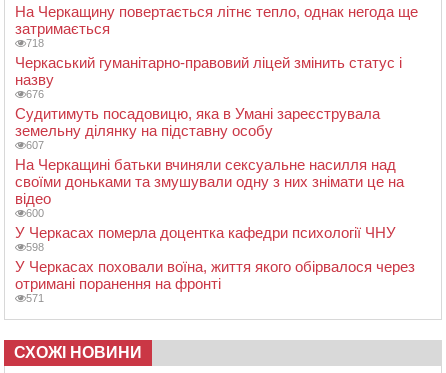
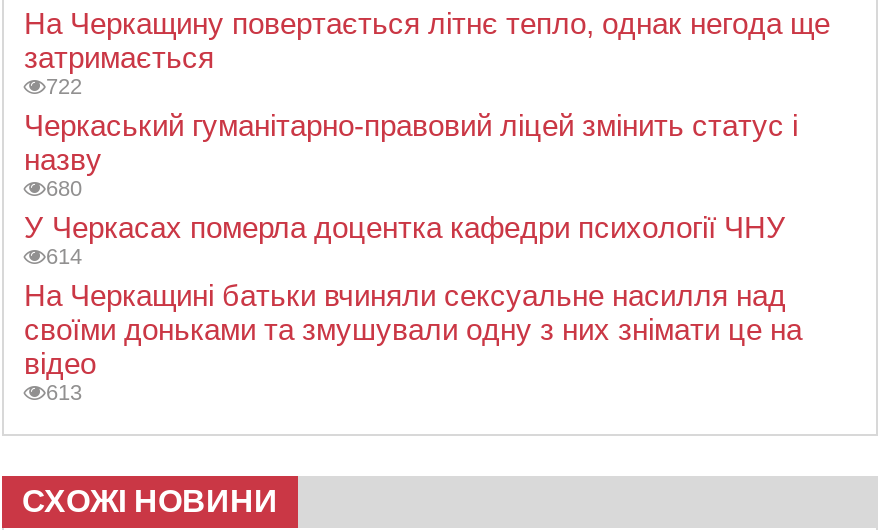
[26,37,44,49] 718 -> [46,74,82,98] 722
[15,88,380,151] 676 | Судитимуть посадовицю, яка в Умані зареєструвала | земельну ділянку на підставну особу | 607 -> [46,176,82,268] 680 | 614
[15,207,415,304] 600 | 598 | У Черкасах поховали воїна, життя якого обірвалося через | отримані поранення на фронті | 571 -> [46,380,82,404] 613
moved [15,224,396,241] -> [24,210,786,244]: У Черкасах померла доцентка кафедри психології ЧНУ

